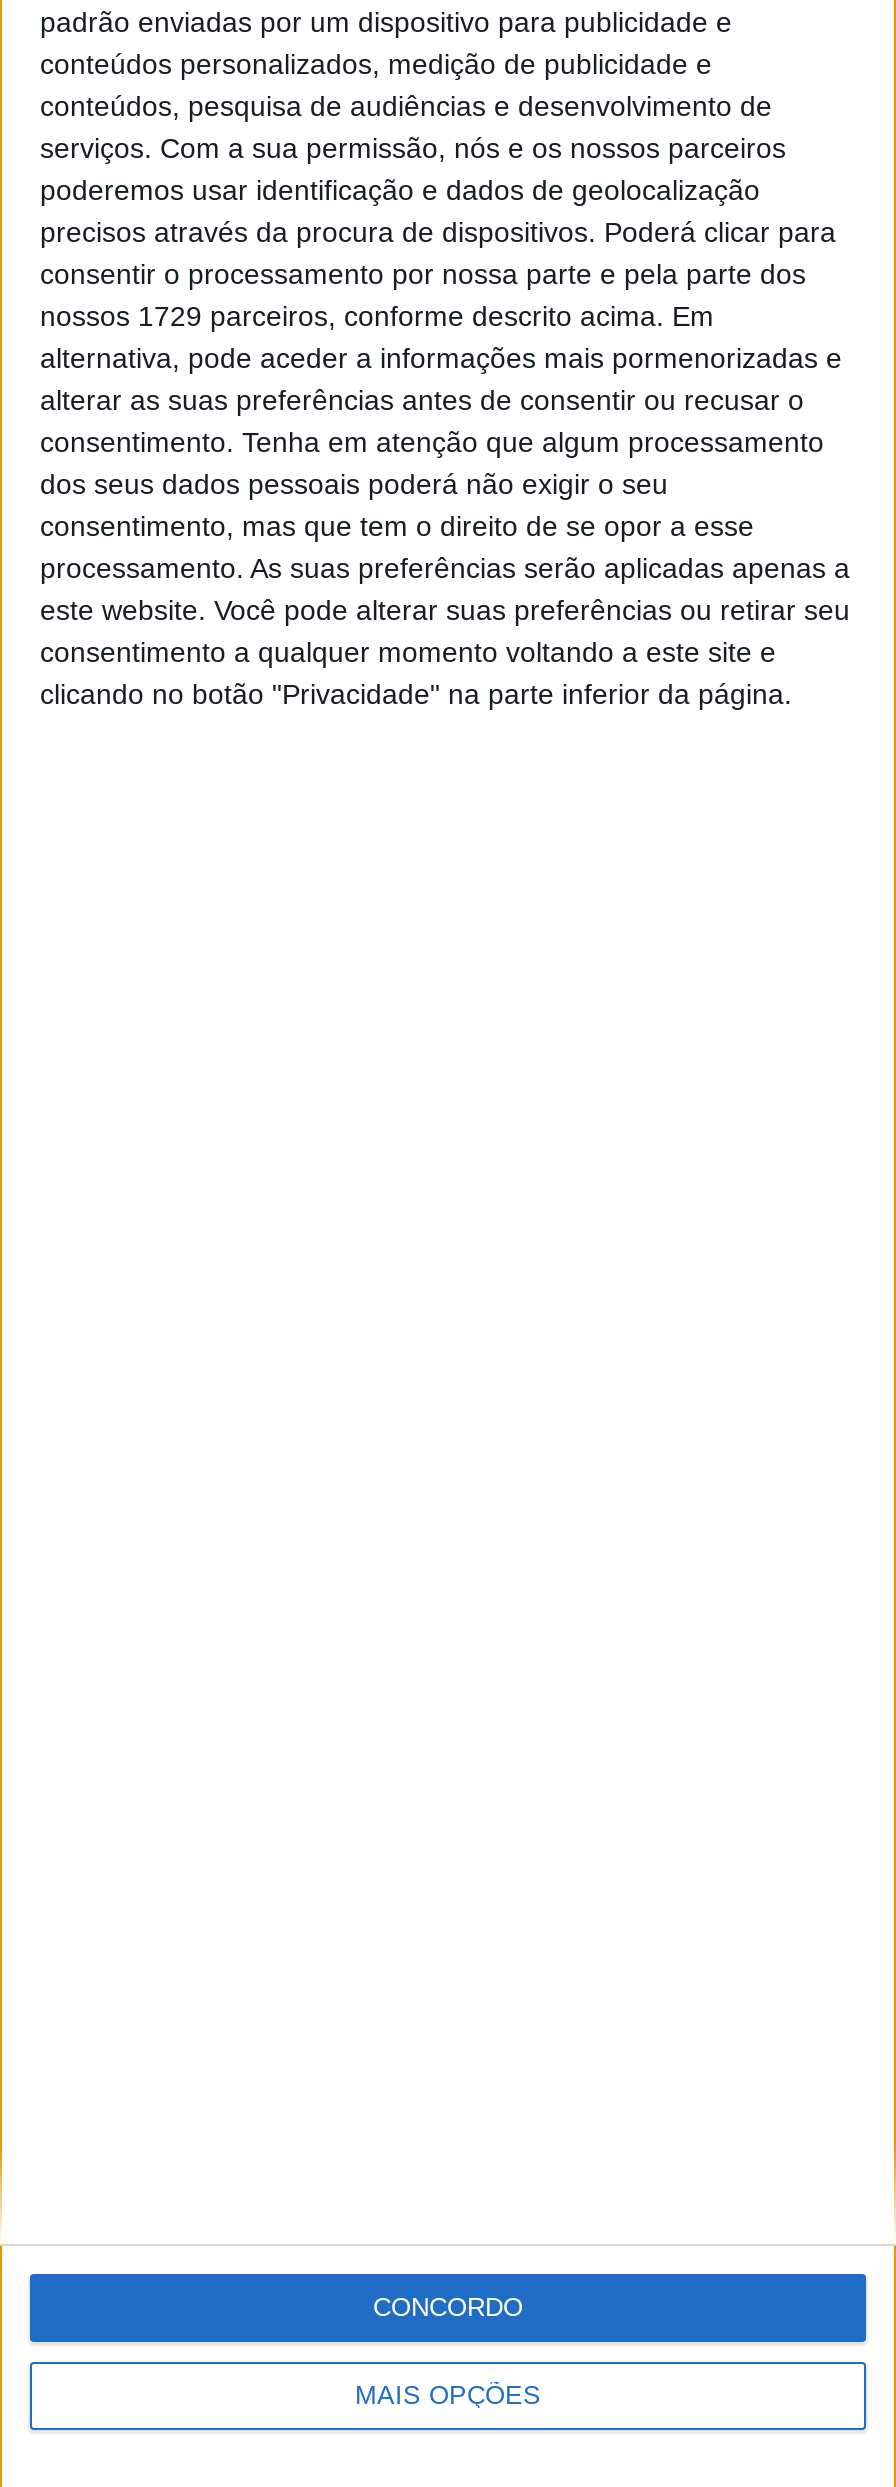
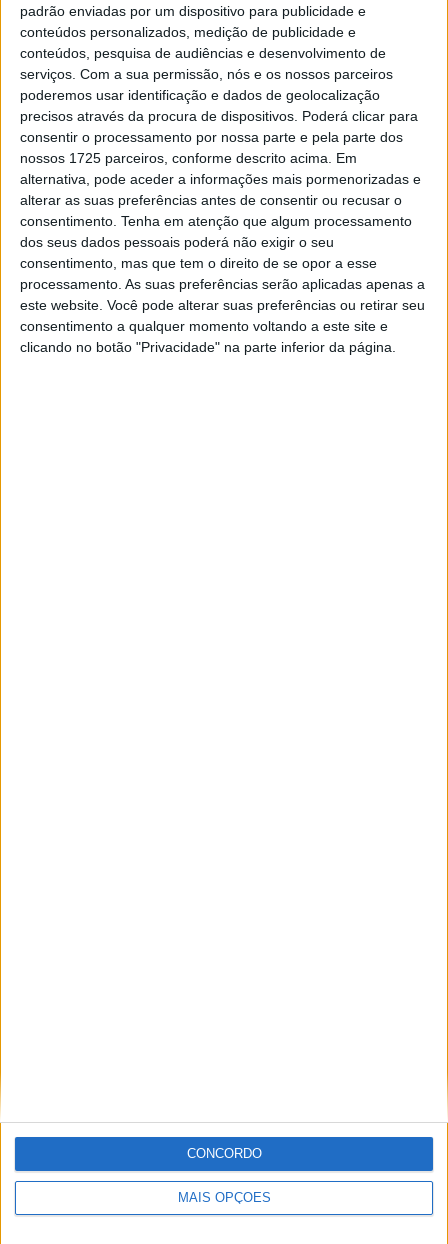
[40,301,714,333] nossos 1729 parceiros, conforme descrito acima. Em -> [20,150,357,166] nossos 1725 parceiros, conforme descrito acima. Em

